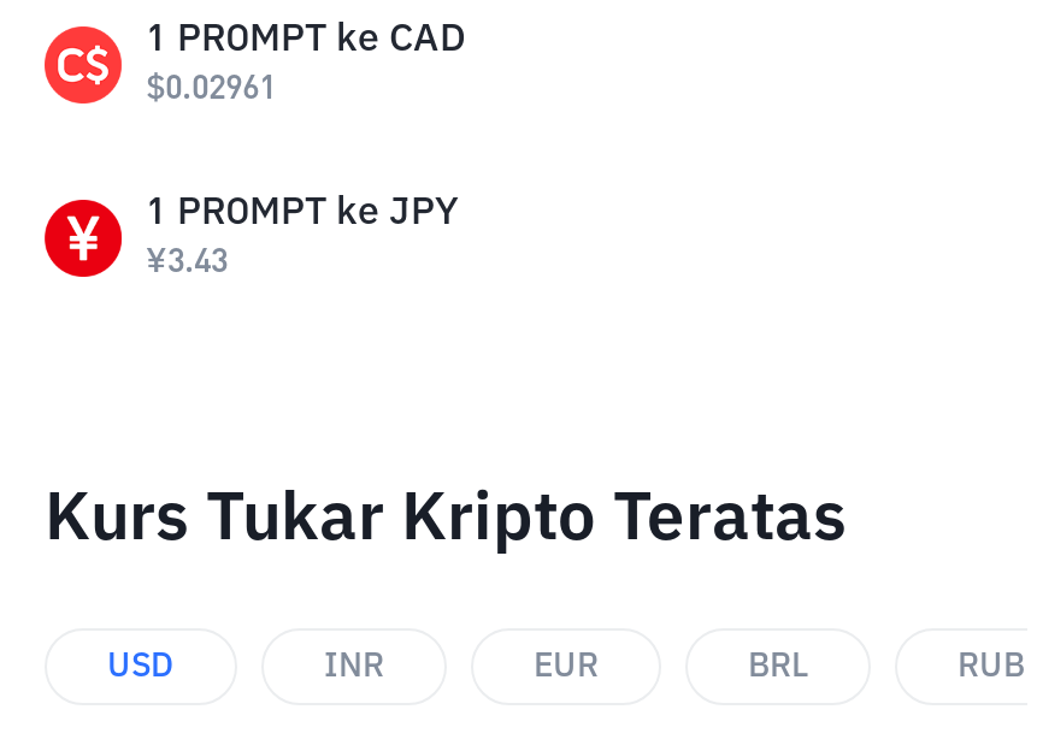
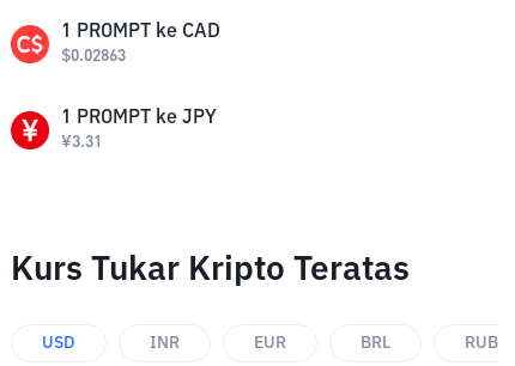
[146,72,276,106] $0.02961 -> [61,48,126,65] $0.02863
[146,246,228,279] ¥3.43 -> [61,134,102,151] ¥3.31

